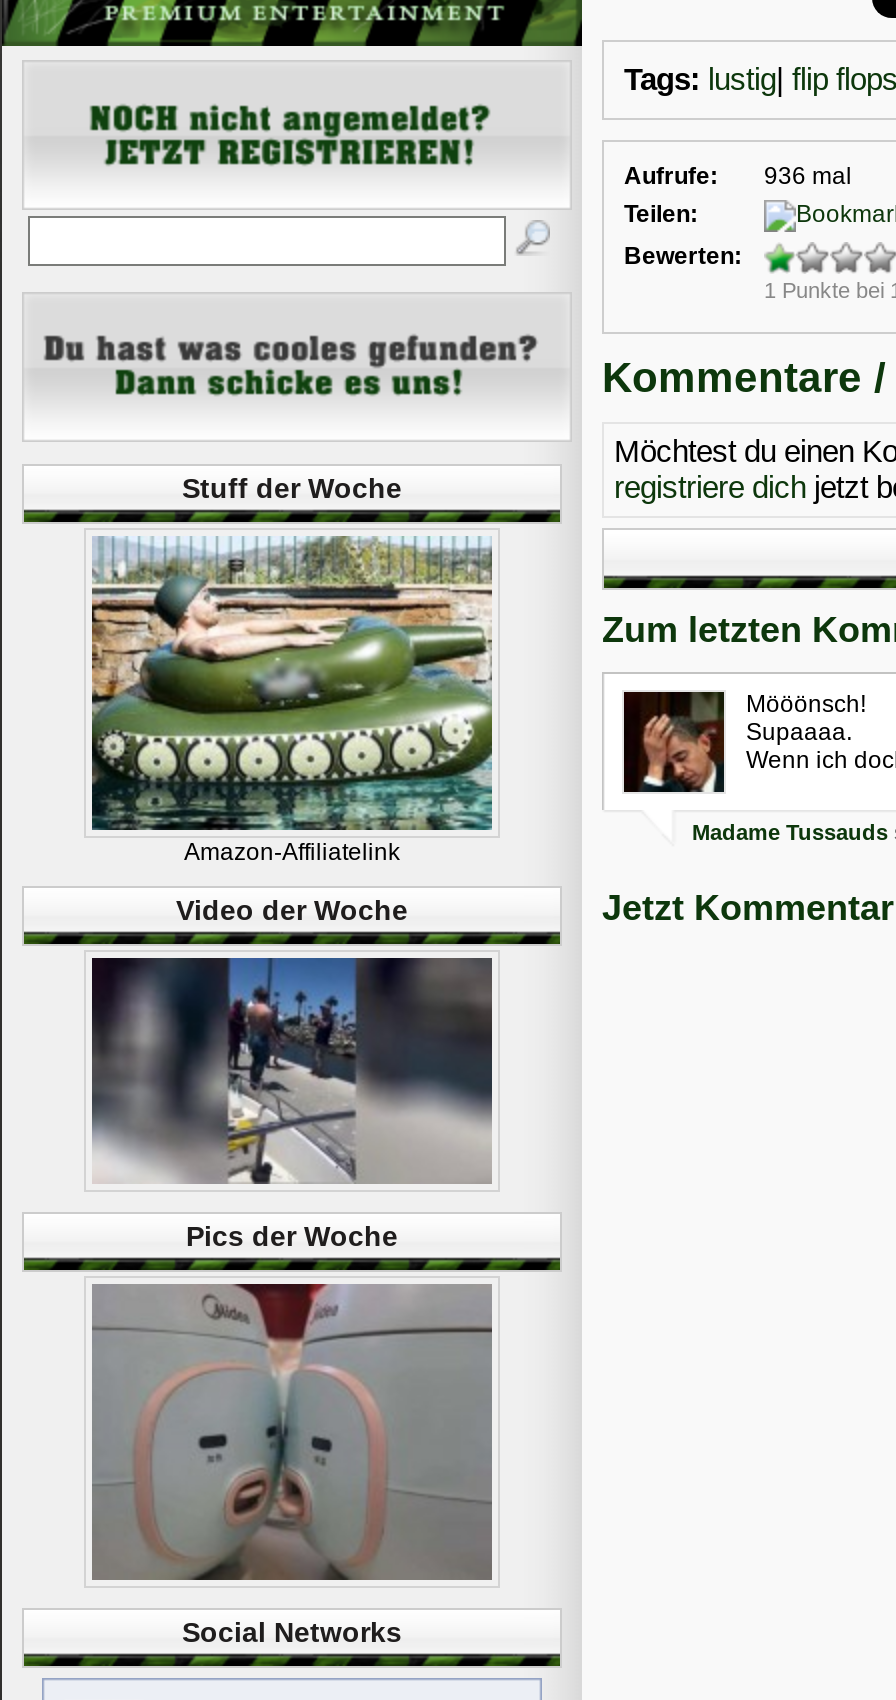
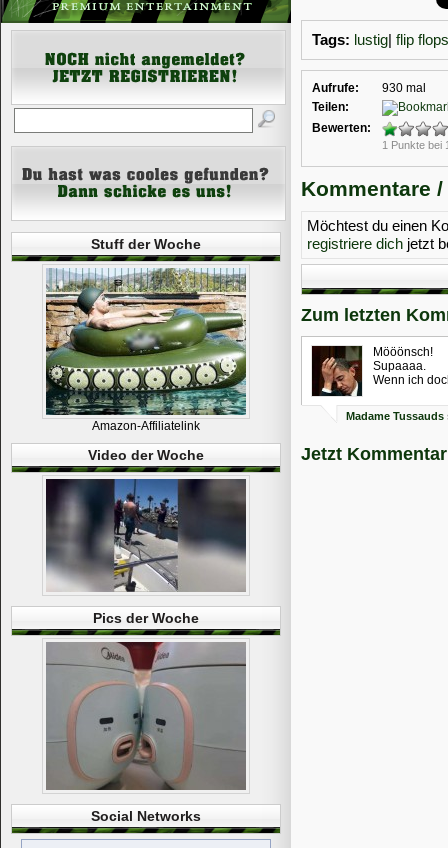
[624,162,852,190] Aufrufe: 936 mal -> [312,81,426,95] Aufrufe: 930 mal

